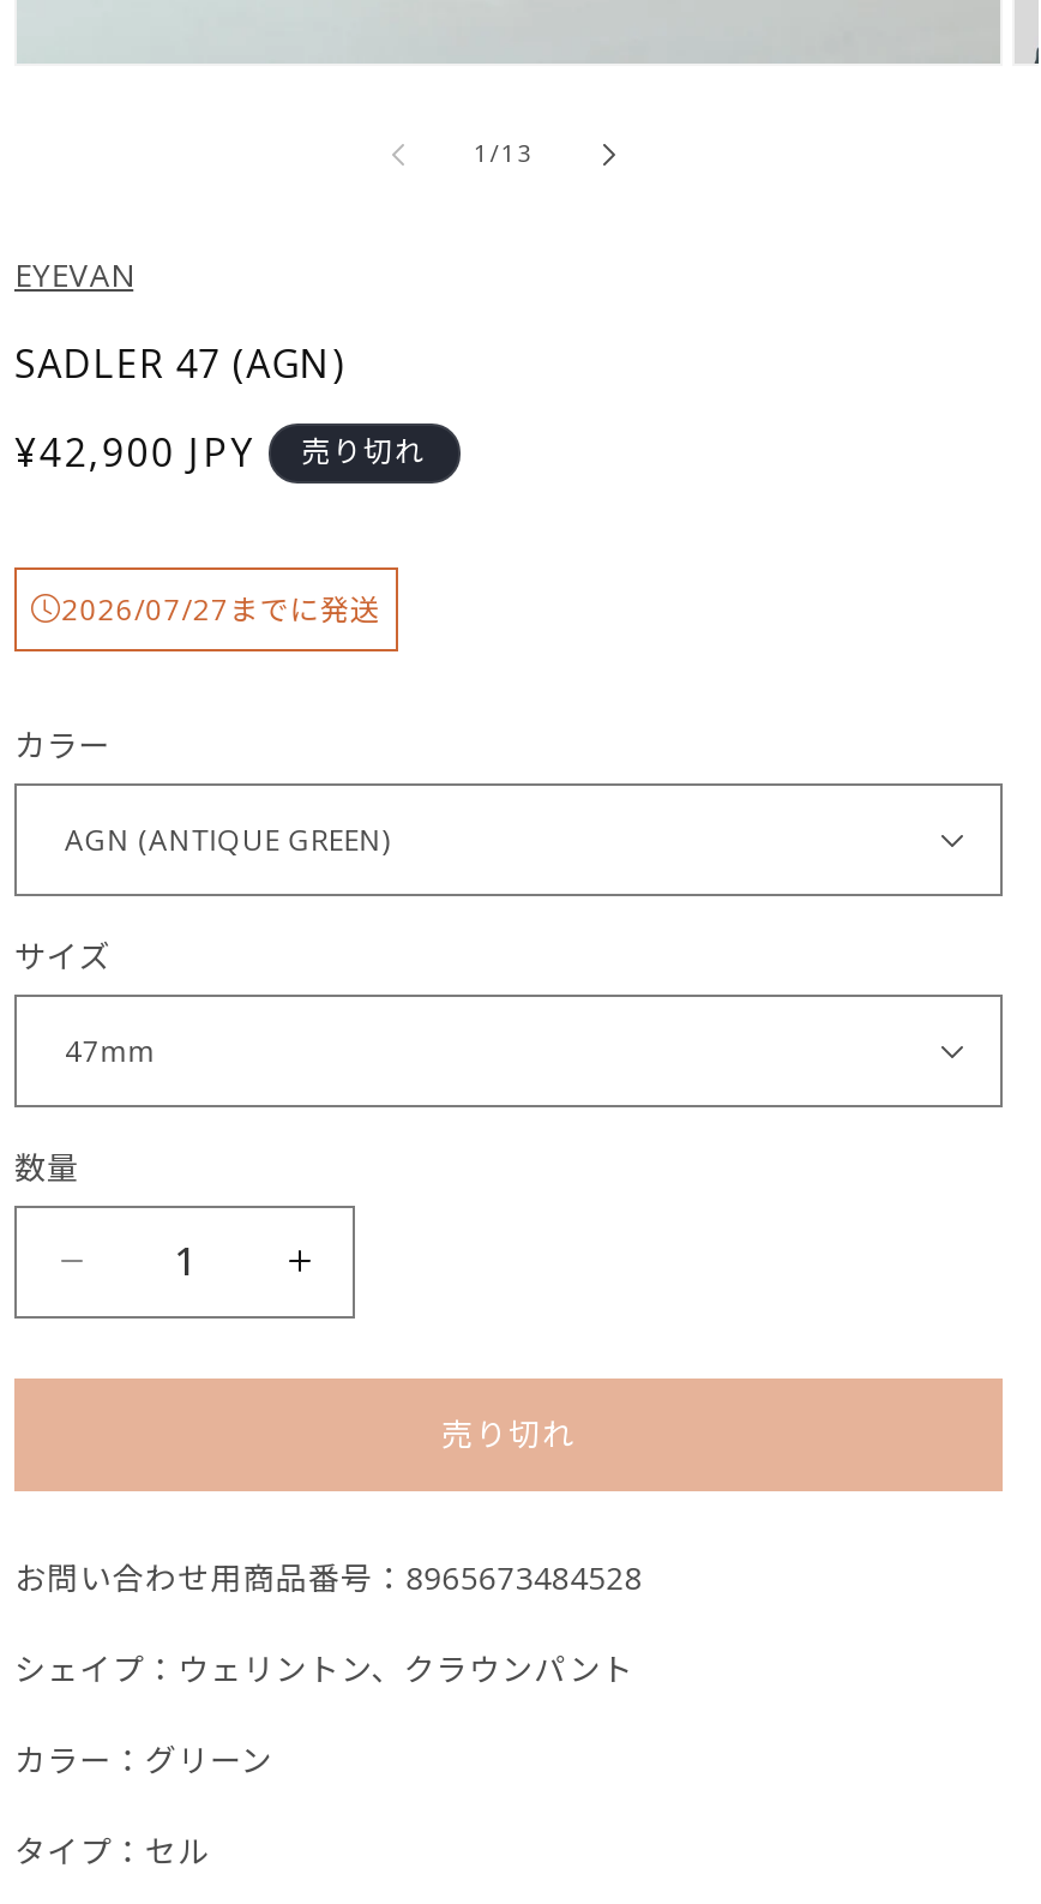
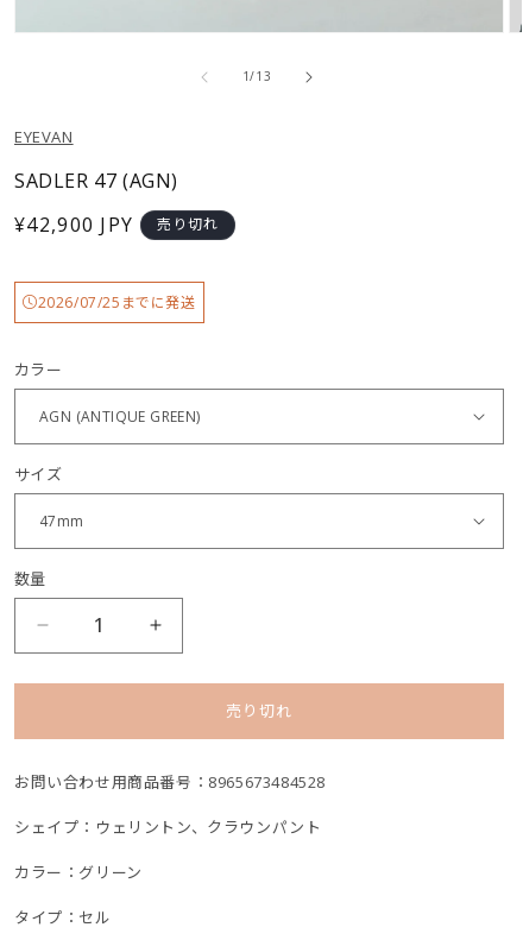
[61,589,380,629] 2026/07/27までに発送 -> [38,292,196,312] 2026/07/25までに発送

